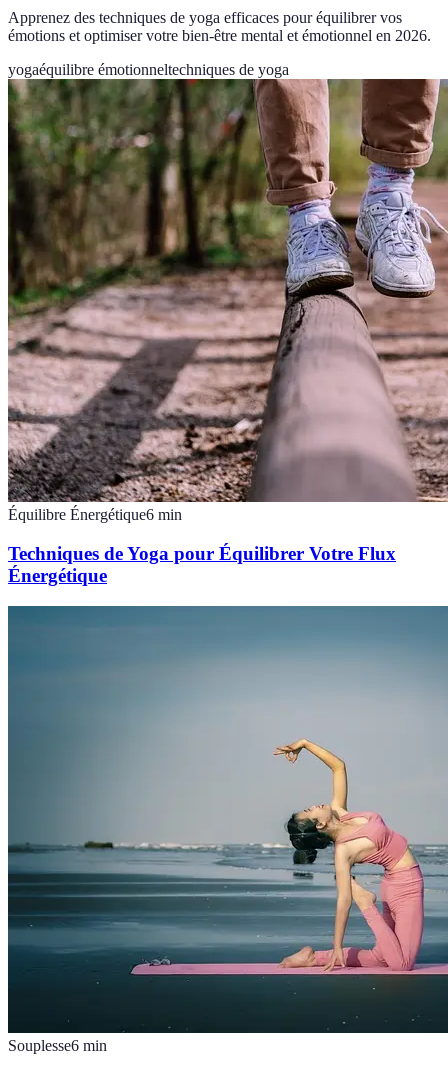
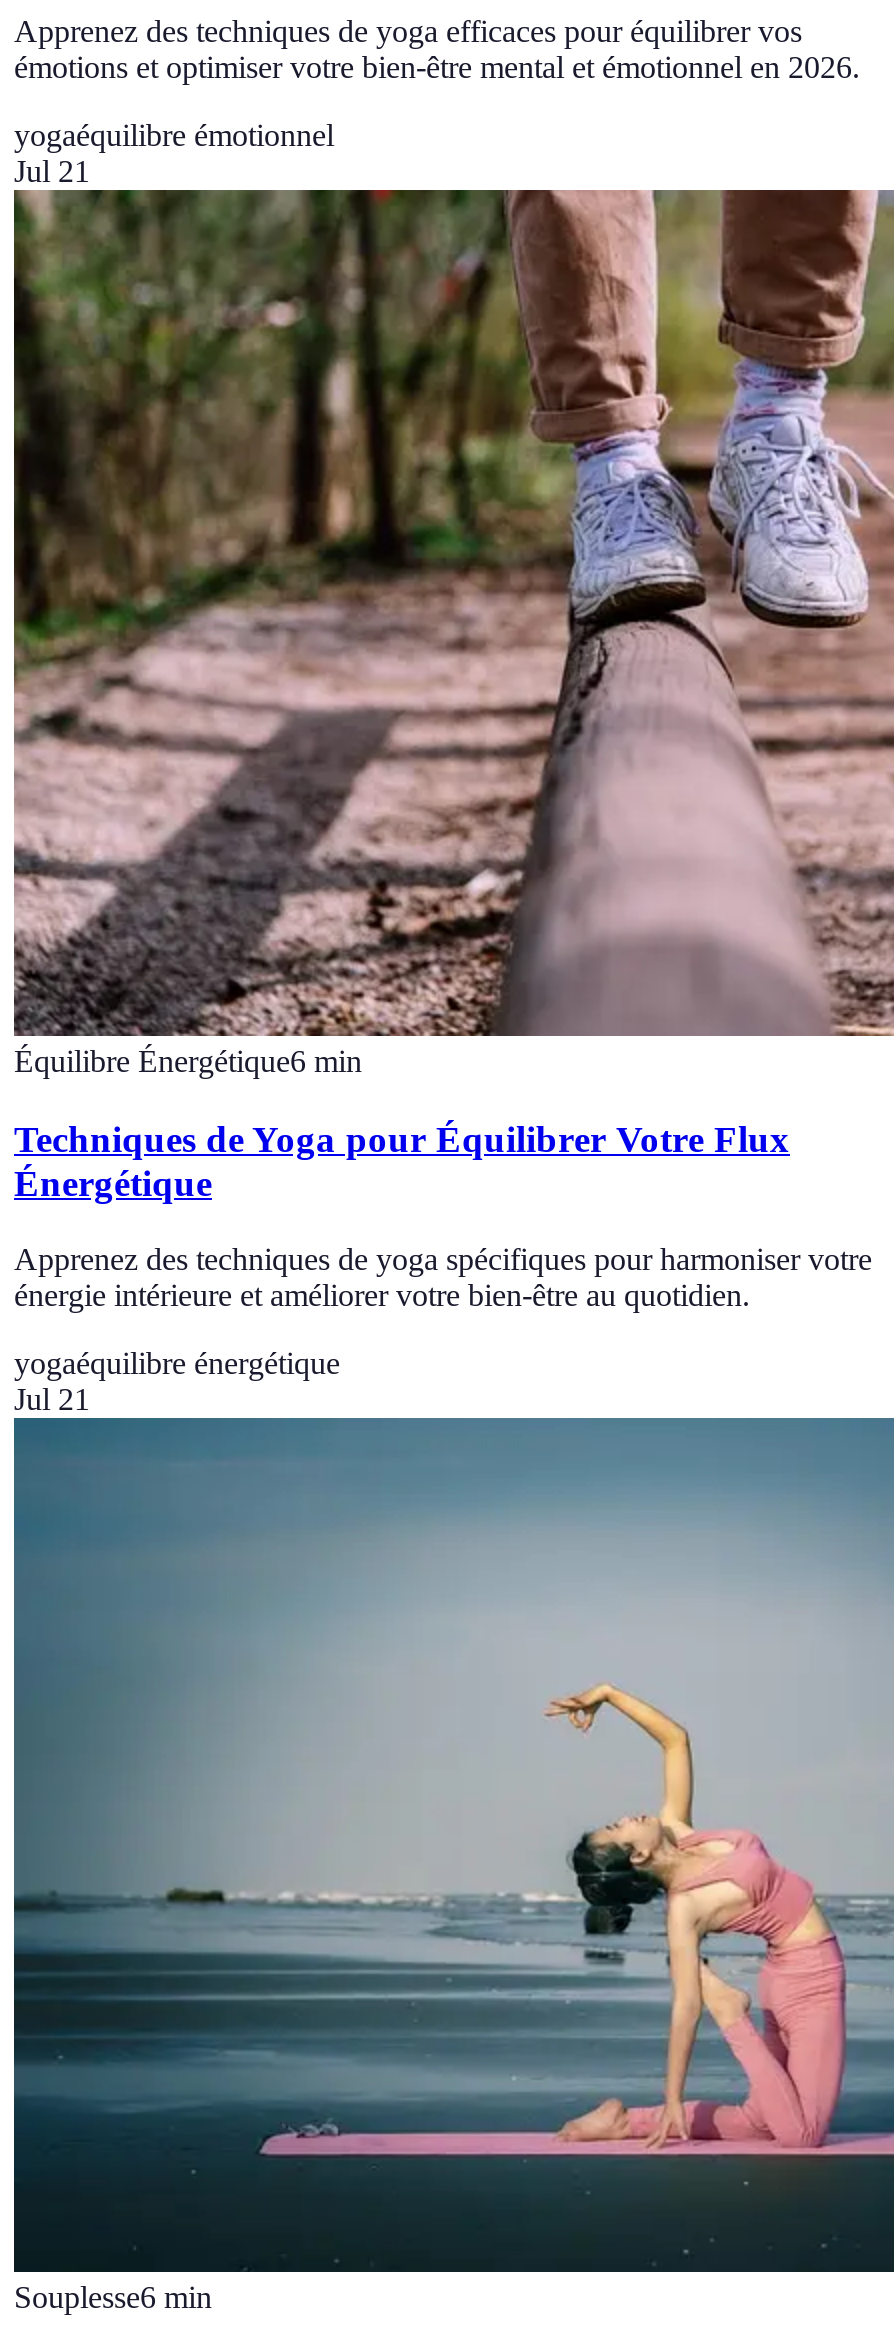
[8,61,289,78] yogaéquilibre émotionneltechniques de yoga -> [14,117,334,187] yogaéquilibre émotionnel | Jul 21
none -> [14,1242,872,1416] Apprenez des techniques de yoga spécifiques pour harmoniser votre | énergie intérieure et améliorer votre bien-être au quotidien. | yogaéquilibre énergétique | Jul 21

